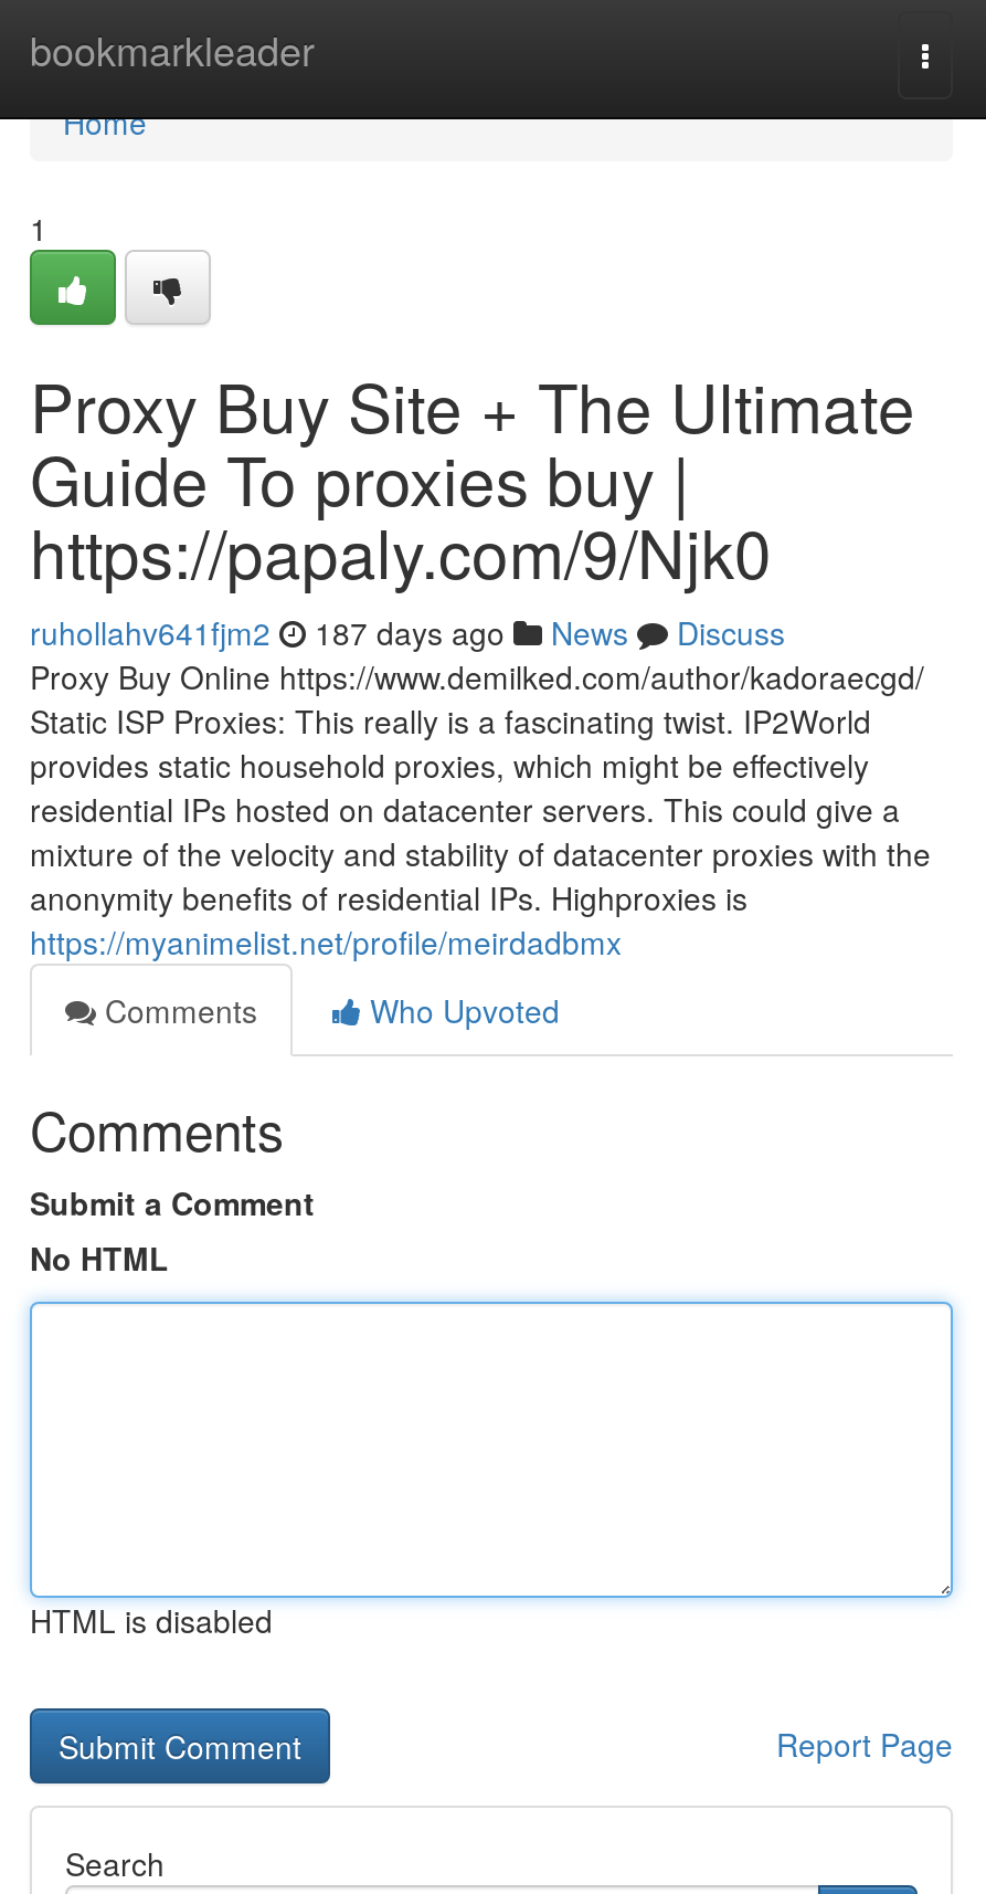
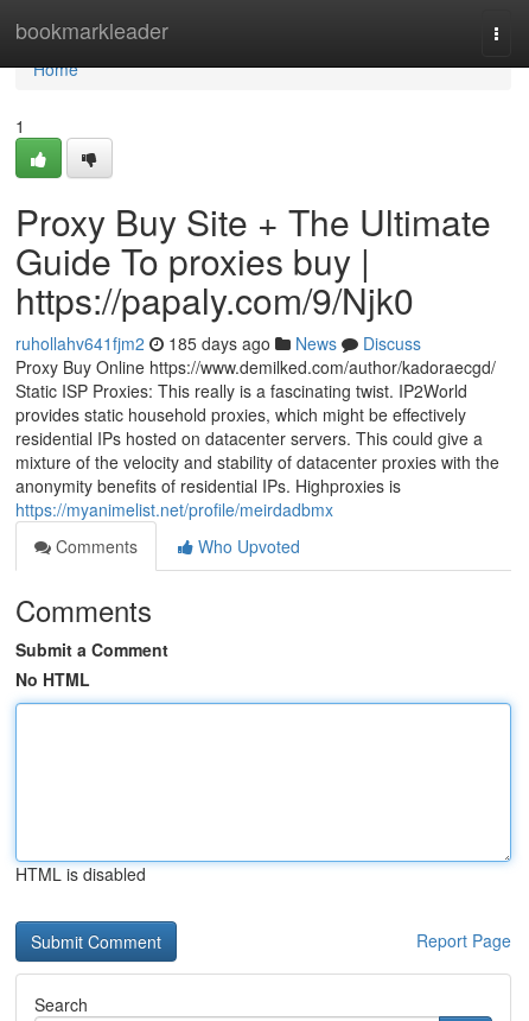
[30,610,785,654] ruhollahv641fjm2 187 days ago News Discuss -> [15,331,421,355] ruhollahv641fjm2 185 days ago News Discuss

